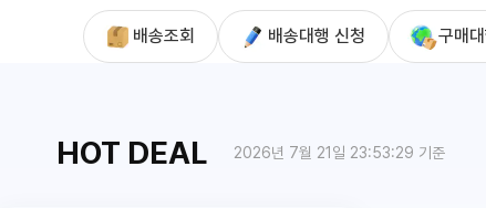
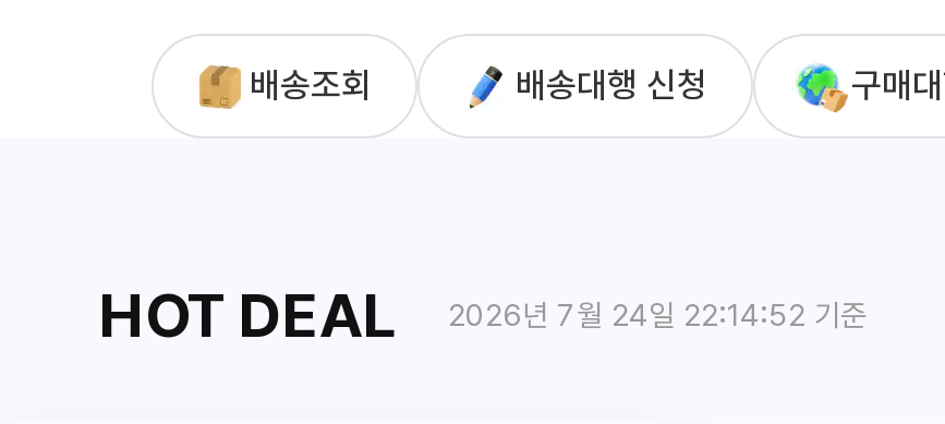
[56,134,445,171] HOT DEAL 2026년 7월 21일 23:53:29 기준 -> [99,278,867,352] HOT DEAL 2026년 7월 24일 22:14:52 기준

